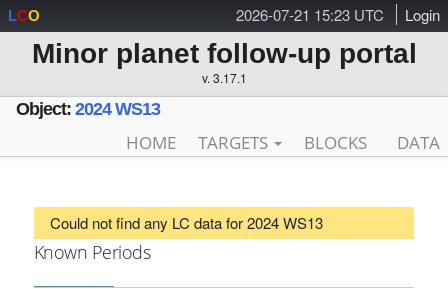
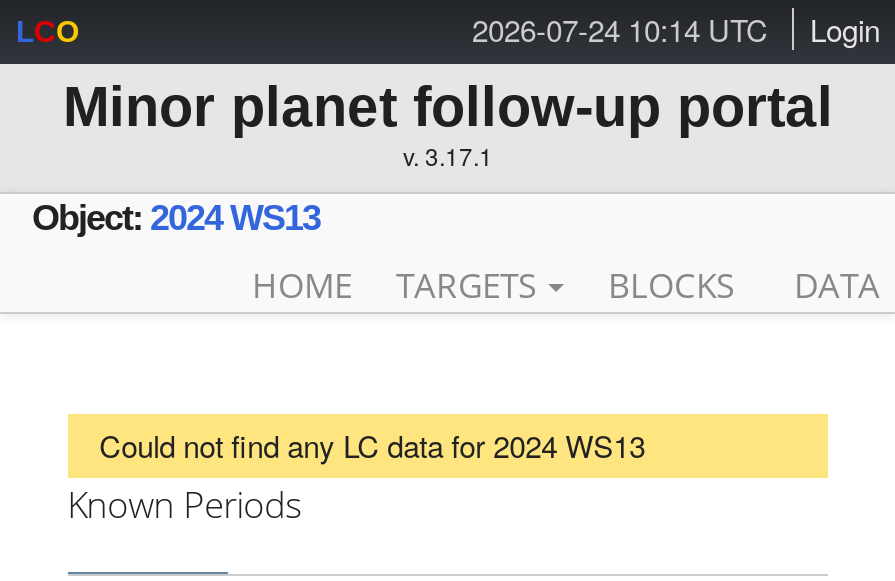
[236,4,440,25] 2026-07-21 15:23 UTC Login -> [472,8,880,50] 2026-07-24 10:14 UTC Login

